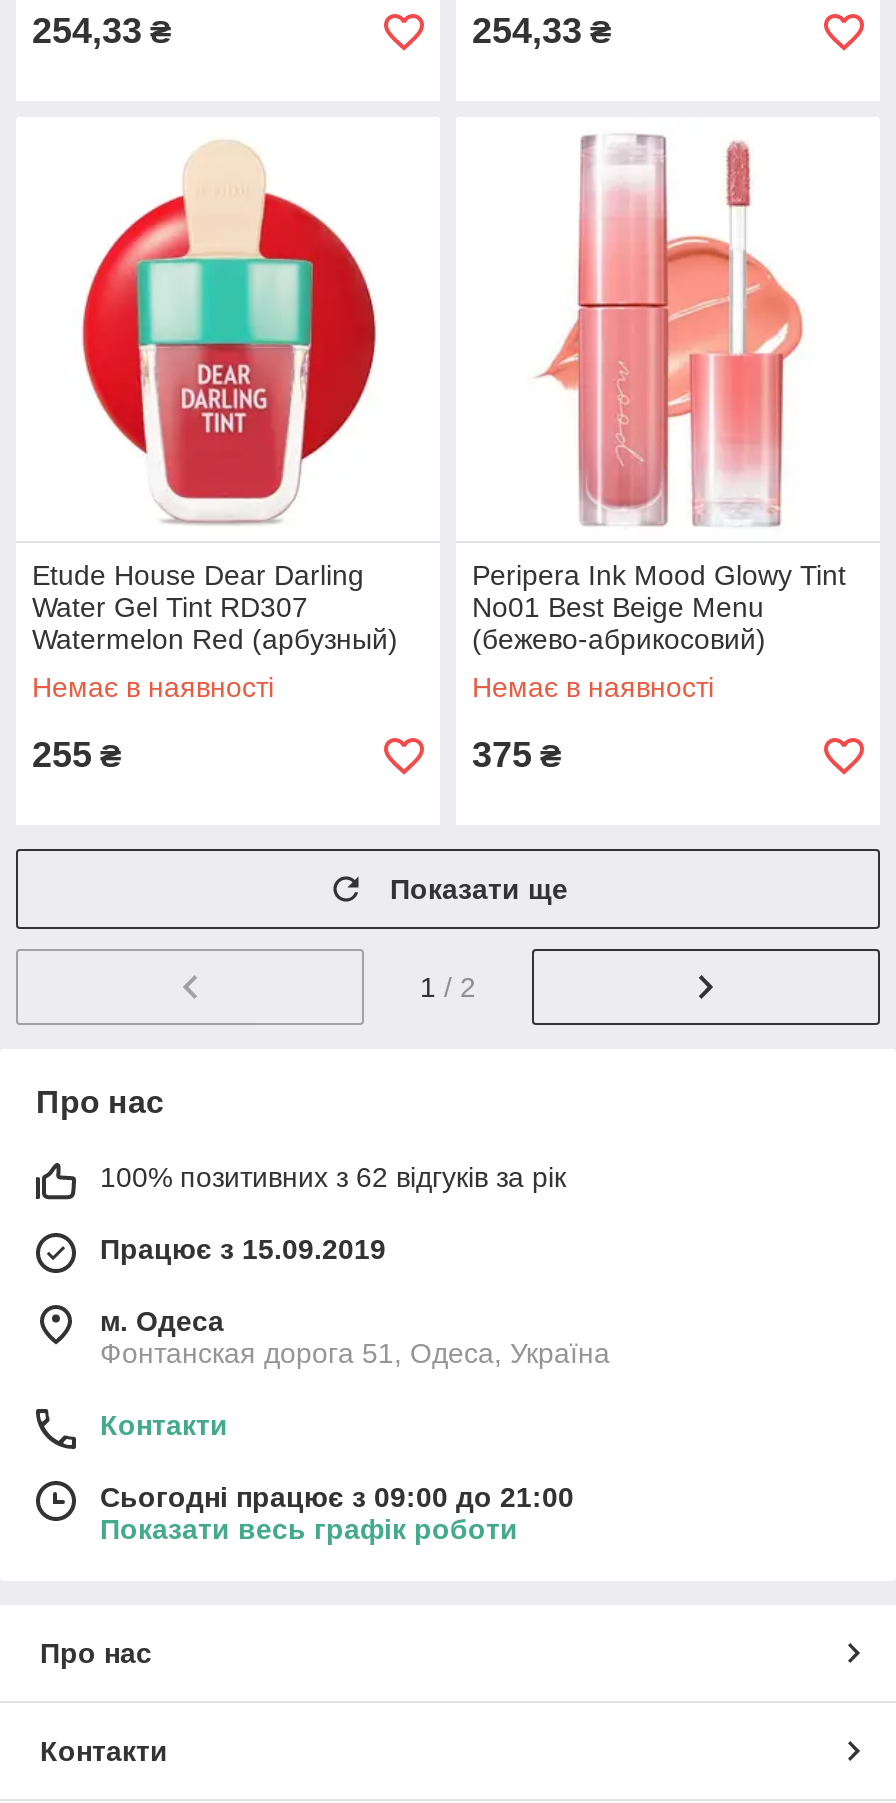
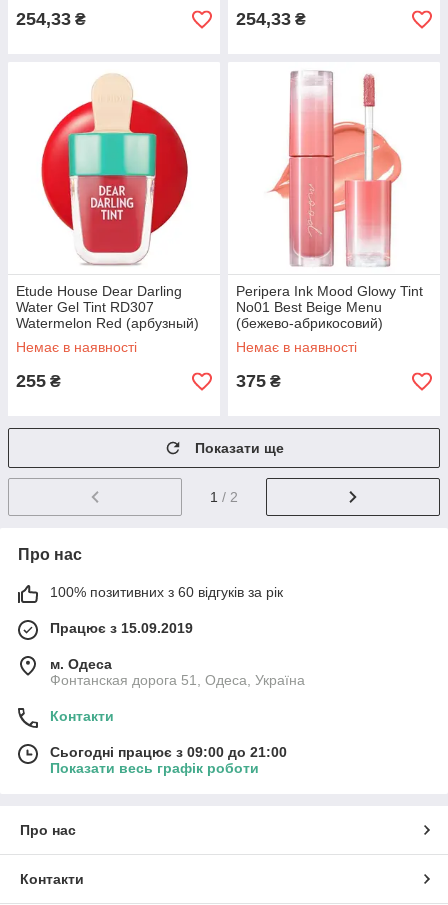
[100,1161,566,1193] 100% позитивних з 62 відгуків за рік -> [50,584,283,600] 100% позитивних з 60 відгуків за рік

